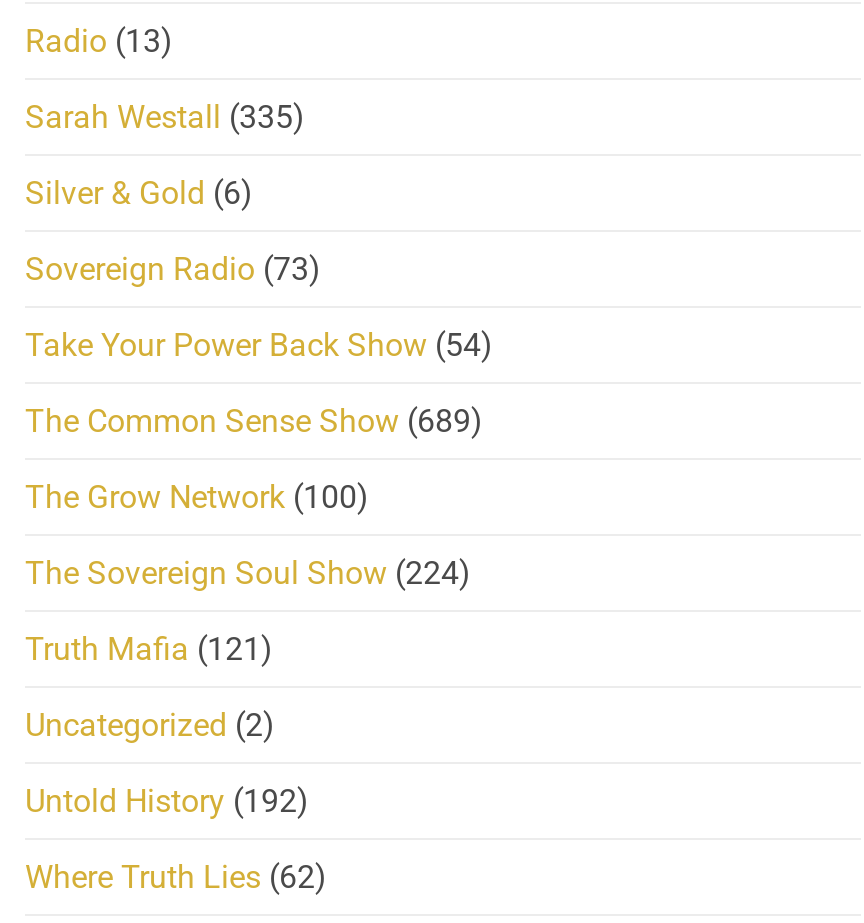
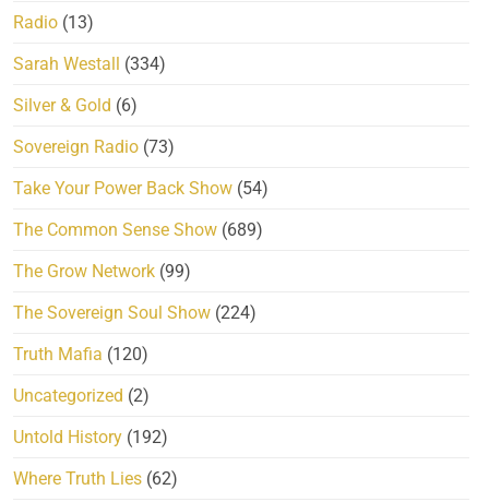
[25,97,305,135] Sarah Westall (335) -> [13,53,166,74] Sarah Westall (334)
[25,477,369,515] The Grow Network (100) -> [13,260,191,281] The Grow Network (99)
[25,629,273,667] Truth Mafia (121) -> [13,343,148,364] Truth Mafia (120)

